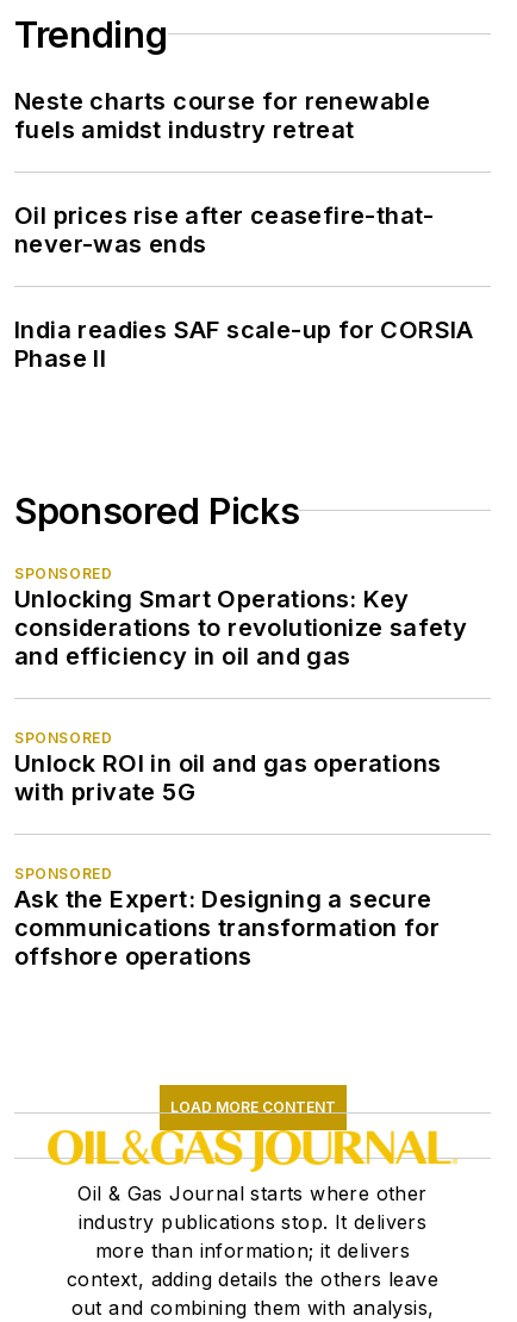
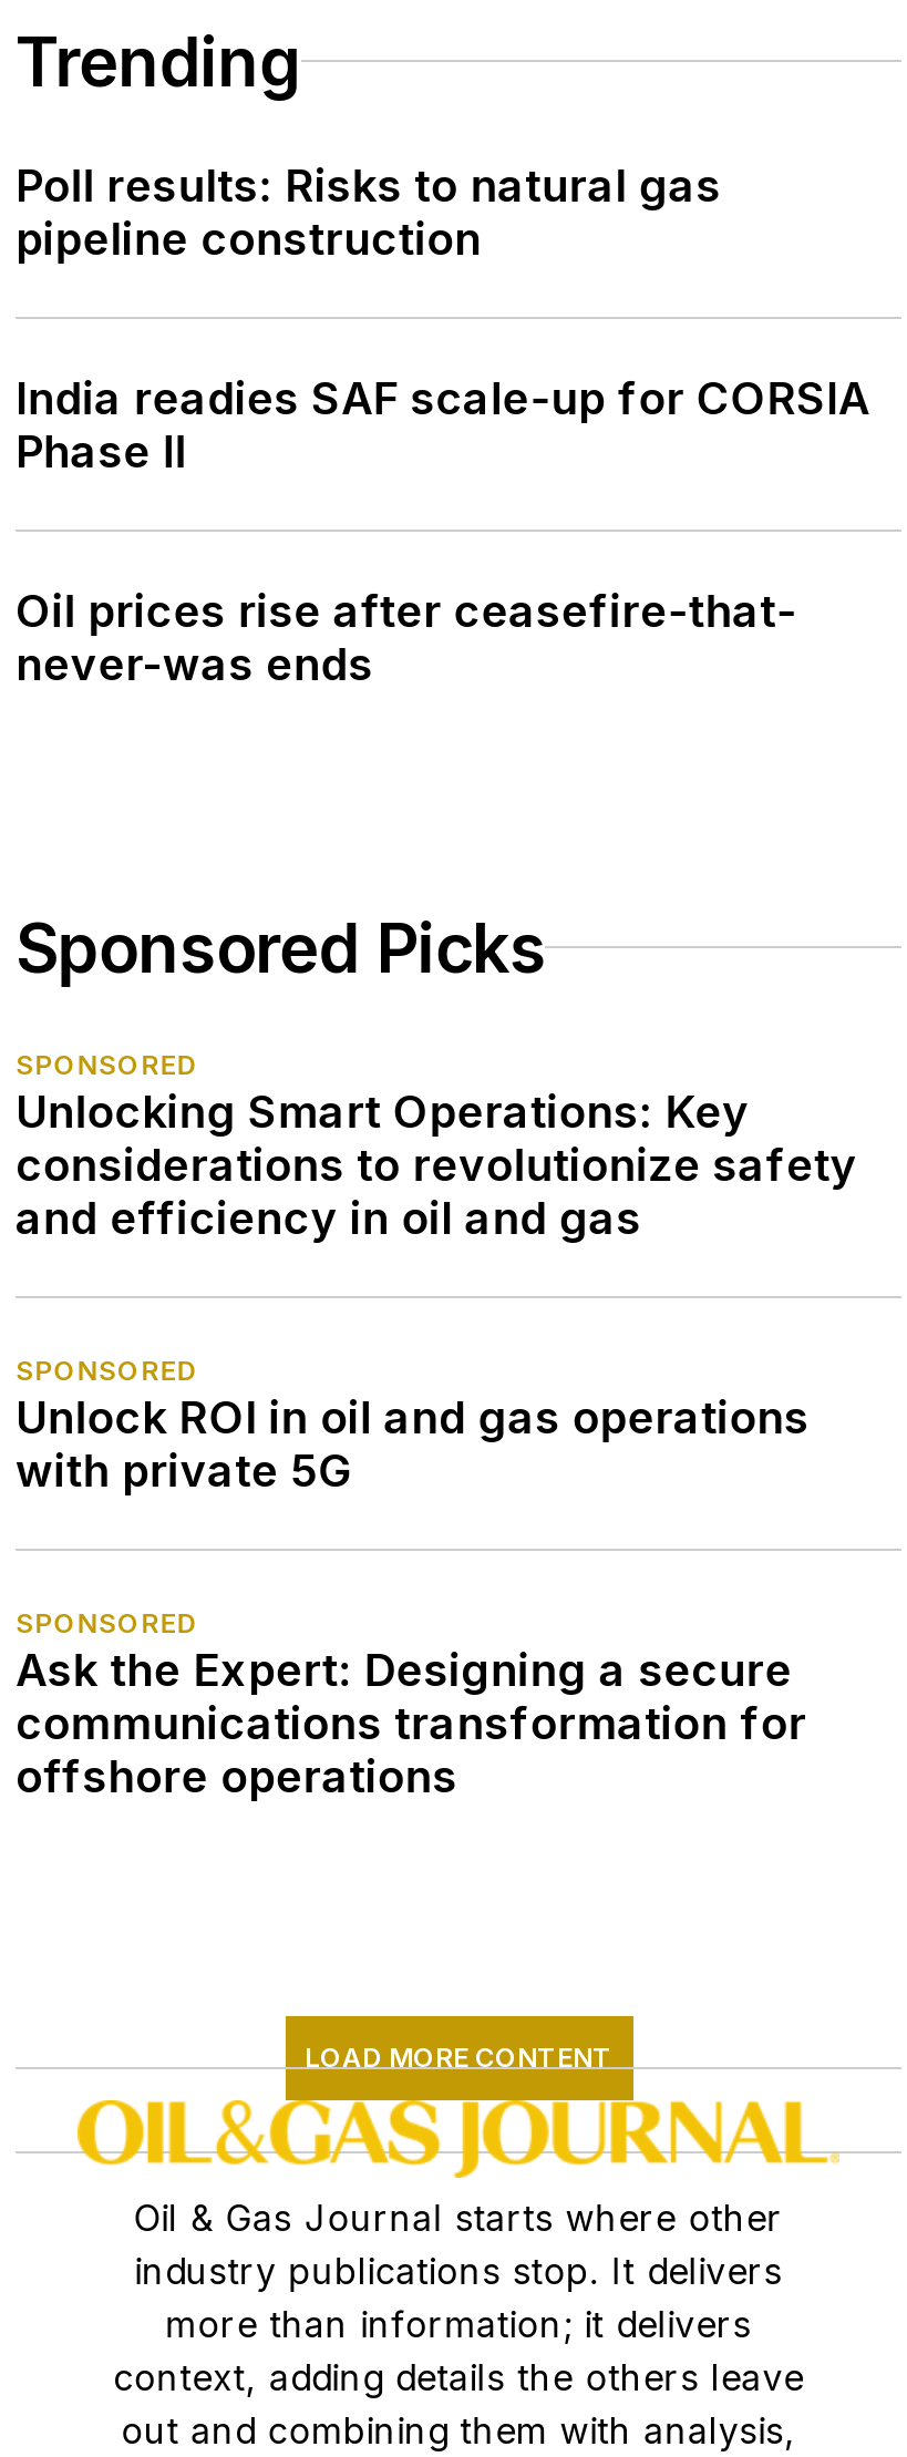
[14,86,430,144] Neste charts course for renewable | fuels amidst industry retreat -> [16,159,721,265] Poll results: Risks to natural gas | pipeline construction
moved [14,201,435,258] -> [16,584,797,690]: Oil prices rise after ceasefire-that- | never-was ends
moved [14,315,474,372] -> [16,371,870,478]: India readies SAF scale-up for CORSIA | Phase II

